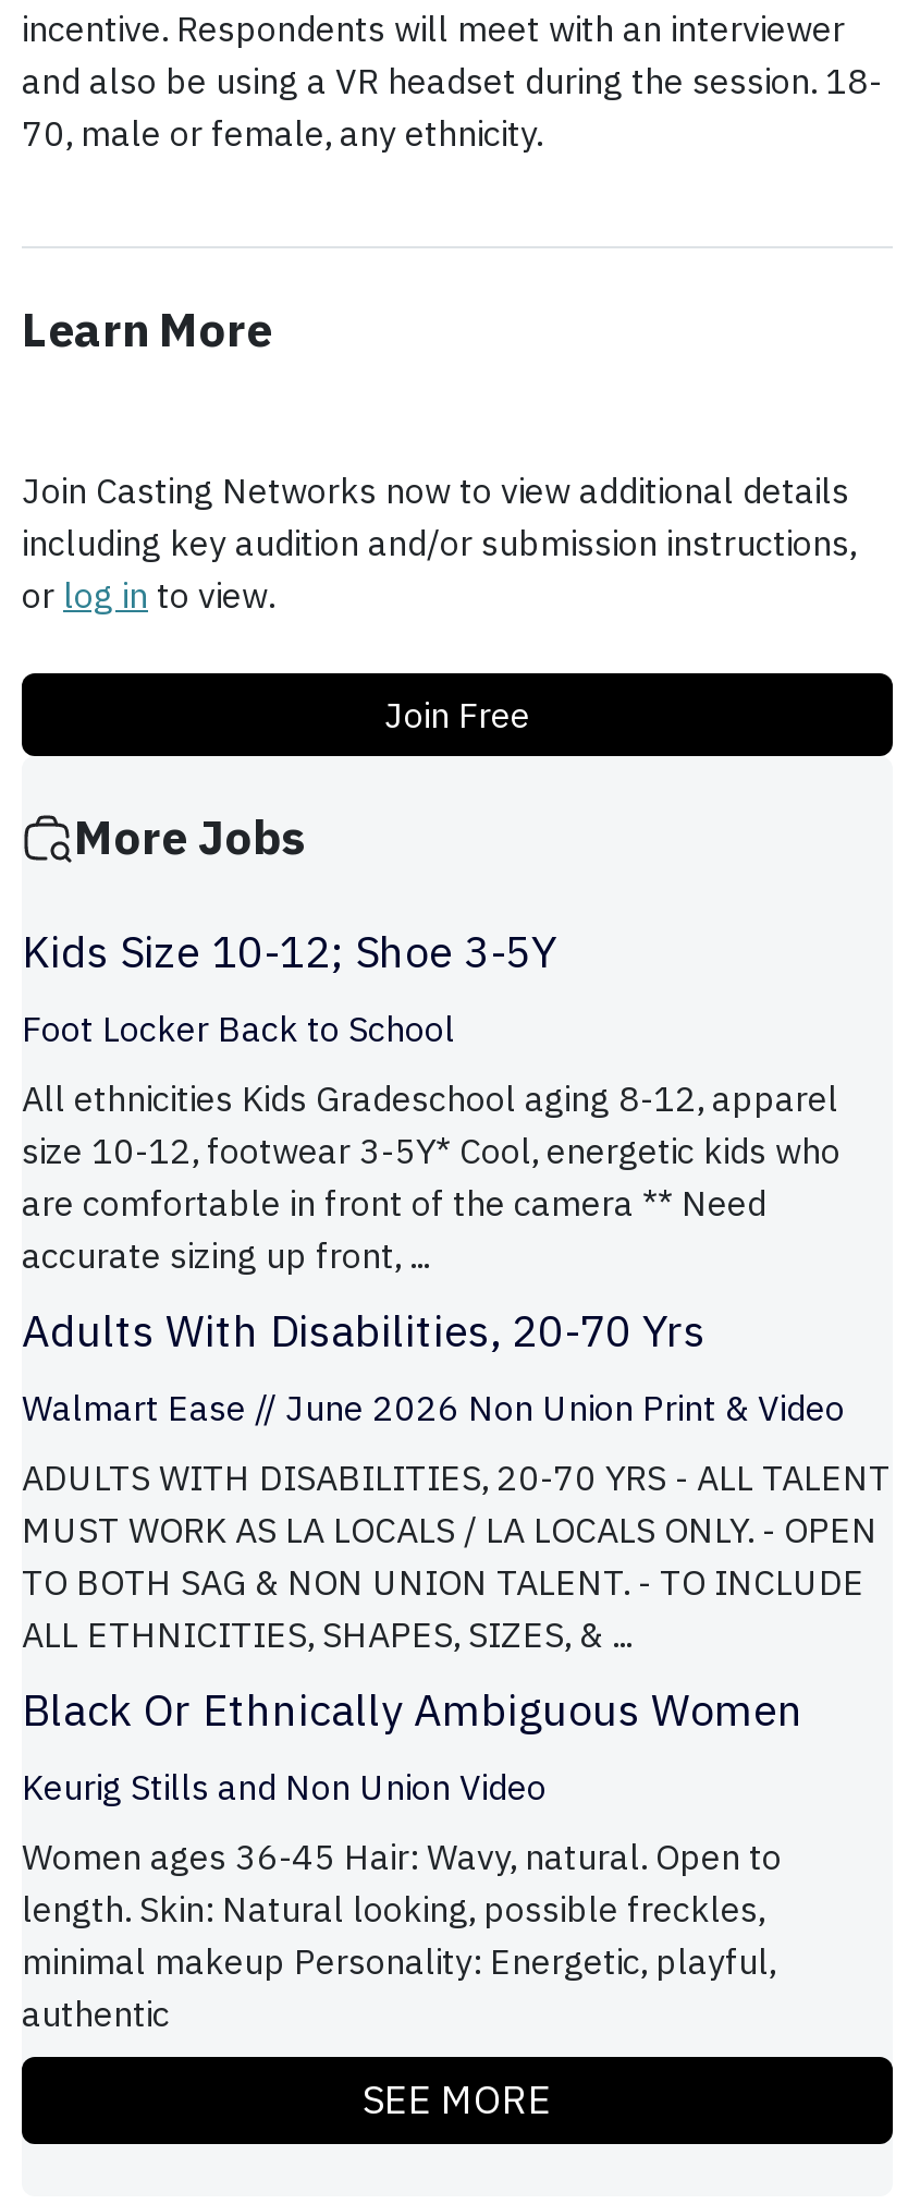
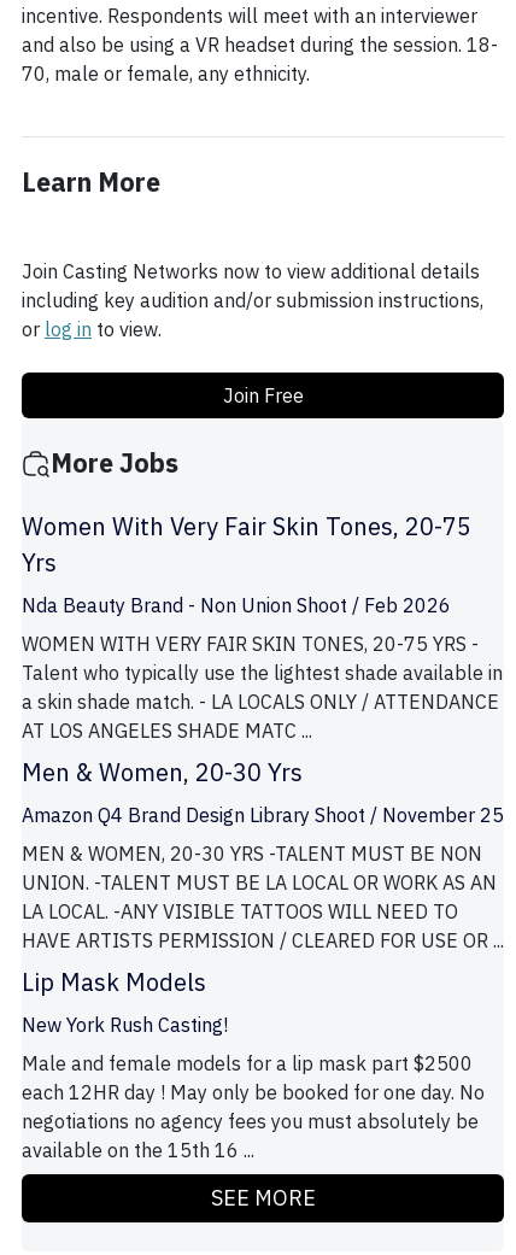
[22,922,557,1051] Kids Size 10-12; Shoe 3-5Y | Foot Locker Back to School -> [22,510,471,617] Women With Very Fair Skin Tones, 20-75 | Yrs | Nda Beauty Brand - Non Union Shoot / Feb 2026
[22,1077,845,1430] All ethnicities Kids Gradeschool aging 8-12, apparel | size 10-12, footwear 3-5Y* Cool, energetic kids who | are comfortable in front of the camera ** Need | accurate sizing up front, ... | Adults With Disabilities, 20-70 Yrs | Walmart Ease // June 2026 Non Union Print & Video -> [22,632,504,827] WOMEN WITH VERY FAIR SKIN TONES, 20-75 YRS - | Talent who typically use the lightest shade available in | a skin shade match. - LA LOCALS ONLY / ATTENDANCE | AT LOS ANGELES SHADE MATC ... | Men & Women, 20-30 Yrs | Amazon Q4 Brand Design Library Shoot / November 25
[22,1456,891,1809] ADULTS WITH DISABILITIES, 20-70 YRS - ALL TALENT | MUST WORK AS LA LOCALS / LA LOCALS ONLY. - OPEN | TO BOTH SAG & NON UNION TALENT. - TO INCLUDE | ALL ETHNICITIES, SHAPES, SIZES, & ... | Black Or Ethnically Ambiguous Women | Keurig Stills and Non Union Video -> [22,842,504,1037] MEN & WOMEN, 20-30 YRS -TALENT MUST BE NON | UNION. -TALENT MUST BE LA LOCAL OR WORK AS AN | LA LOCAL. -ANY VISIBLE TATTOOS WILL NEED TO | HAVE ARTISTS PERMISSION / CLEARED FOR USE OR ... | Lip Mask Models | New York Rush Casting!
[22,1835,782,2036] Women ages 36-45 Hair: Wavy, natural. Open to | length. Skin: Natural looking, possible freckles, | minimal makeup Personality: Energetic, playful, | authentic -> [22,1051,485,1162] Male and female models for a lip mask part $2500 | each 12HR day ! May only be booked for one day. No | negotiations no agency fees you must absolutely be | available on the 15th 16 ...

